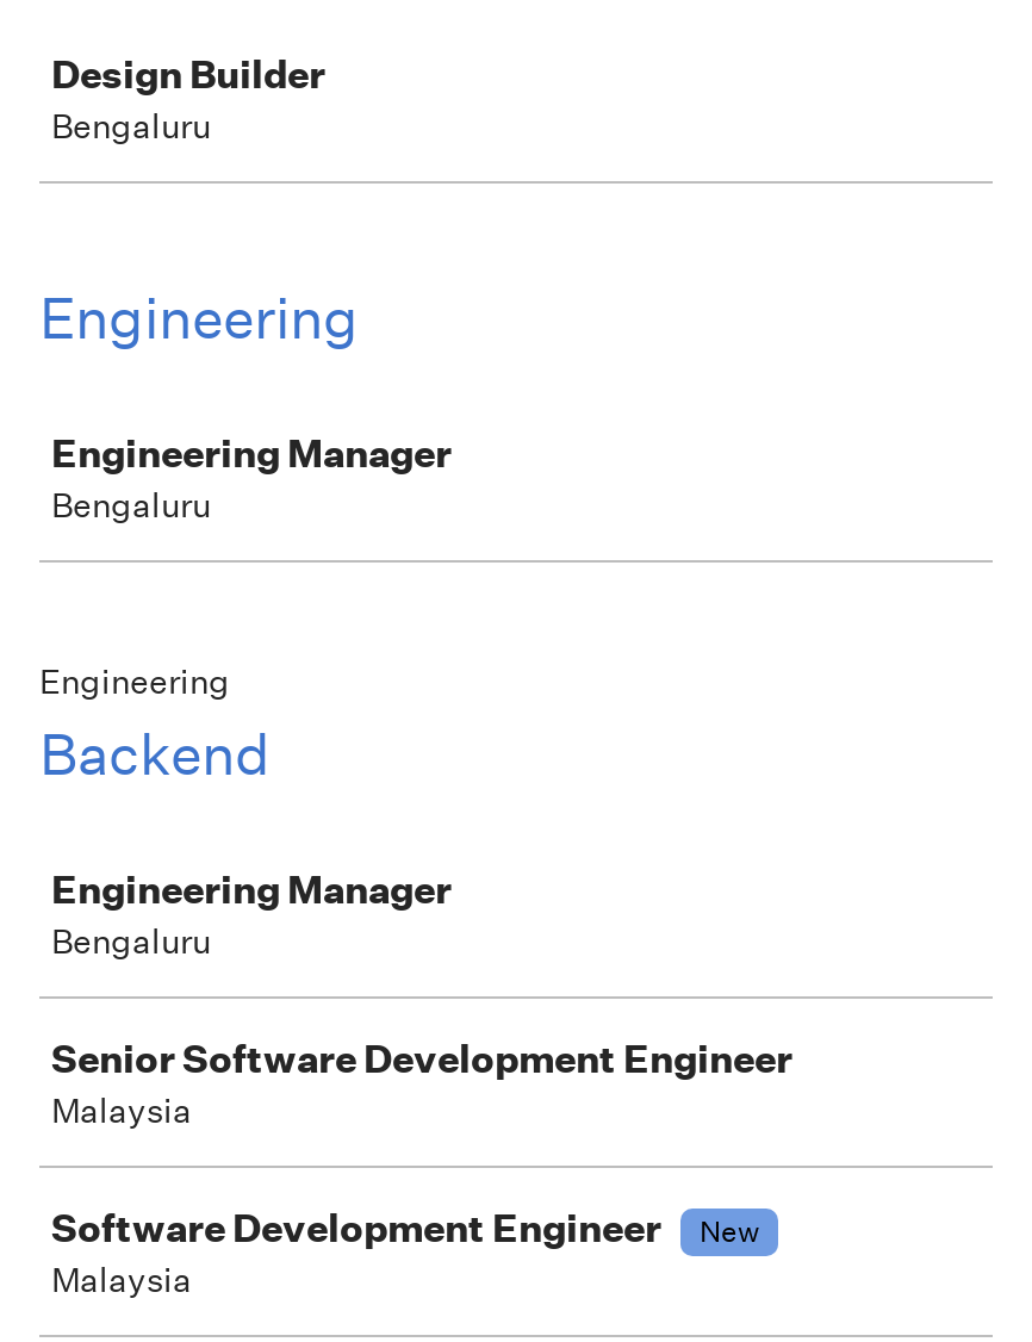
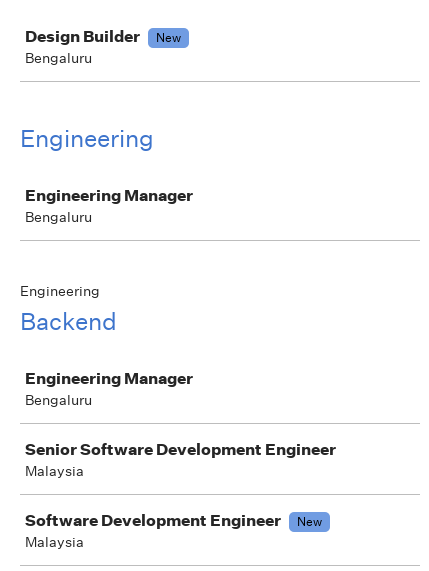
none -> [156,29,181,46] New

